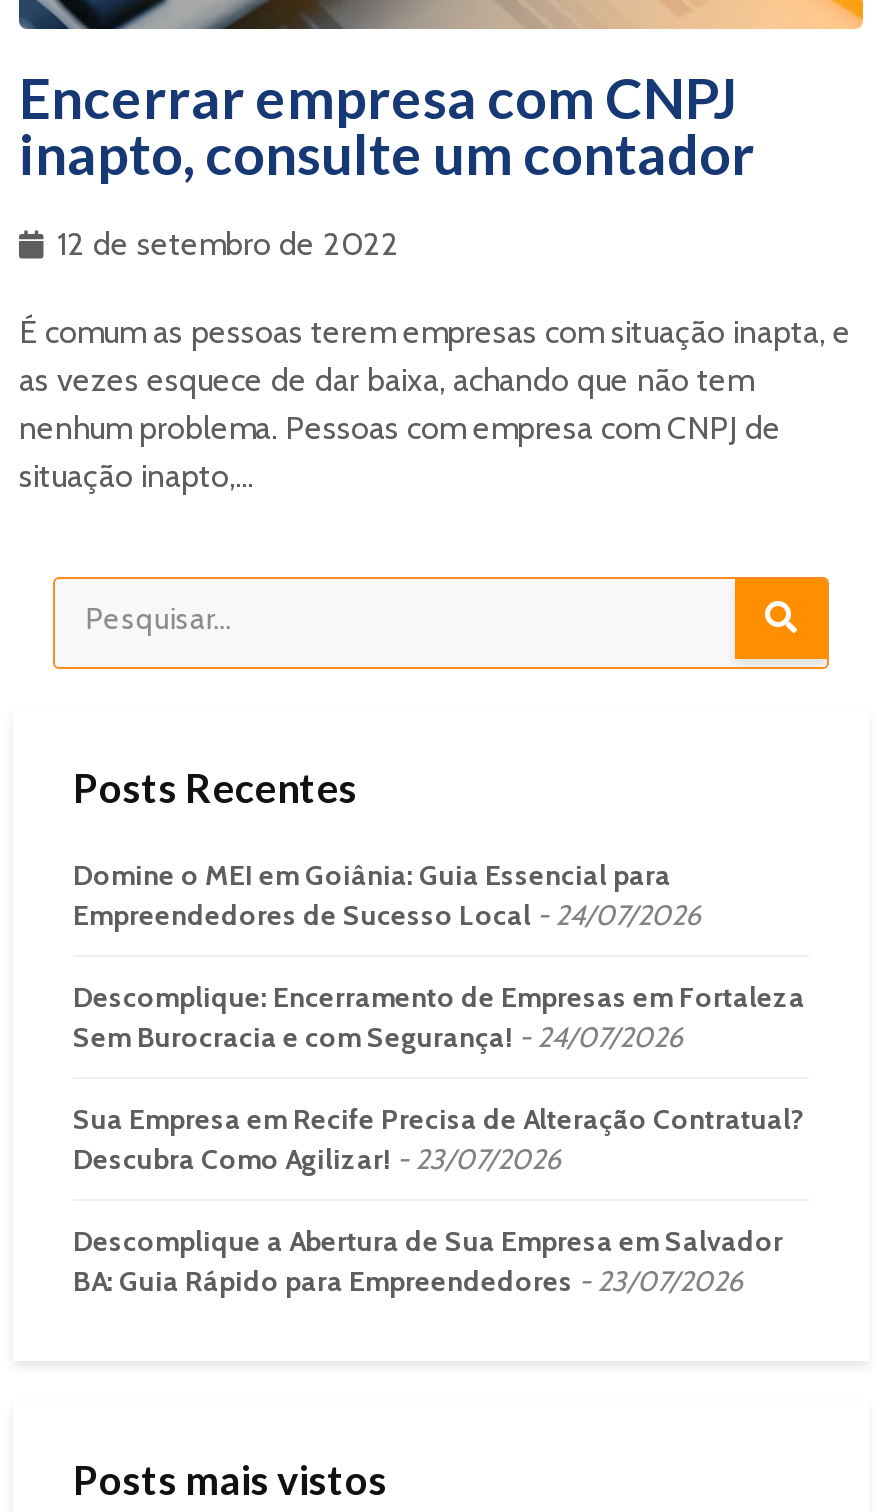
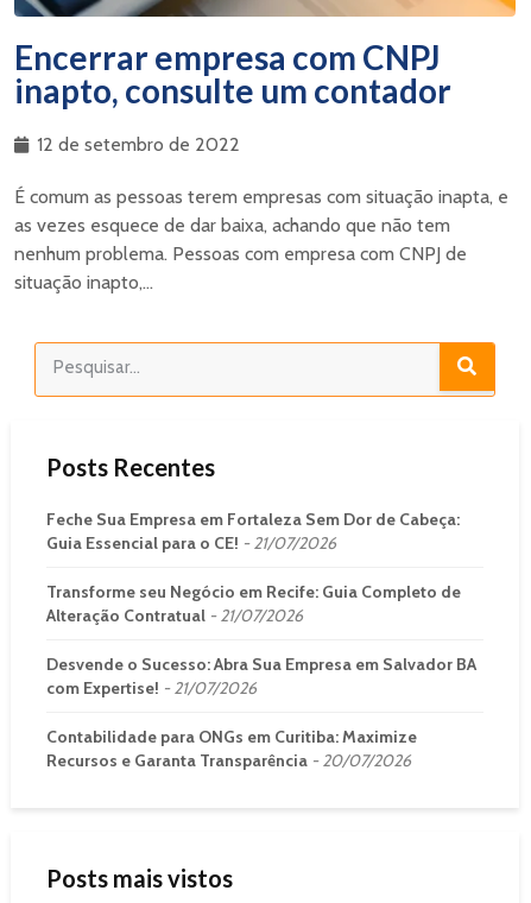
[73,856,701,932] Domine o MEI em Goiânia: Guia Essencial para | Empreendedores de Sucesso Local | 24/07/2026 -> [46,508,460,554] Feche Sua Empresa em Fortaleza Sem Dor de Cabeça: | Guia Essencial para o CE! | 21/07/2026
[73,978,805,1054] Descomplique: Encerramento de Empresas em Fortaleza | Sem Burocracia e com Segurança! | 24/07/2026 -> [46,581,461,626] Transforme seu Negócio em Recife: Guia Completo de | Alteração Contratual | 21/07/2026
[73,1100,805,1176] Sua Empresa em Recife Precisa de Alteração Contratual? | Descubra Como Agilizar! | 23/07/2026 -> [46,653,476,699] Desvende o Sucesso: Abra Sua Empresa em Salvador BA | com Expertise! | 21/07/2026
[73,1222,783,1298] Descomplique a Abertura de Sua Empresa em Salvador | BA: Guia Rápido para Empreendedores | 23/07/2026 -> [46,726,417,771] Contabilidade para ONGs em Curitiba: Maximize | Recursos e Garanta Transparência | 20/07/2026

